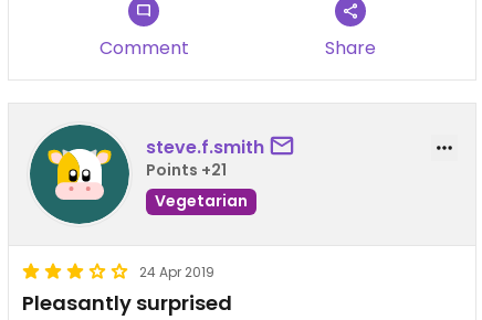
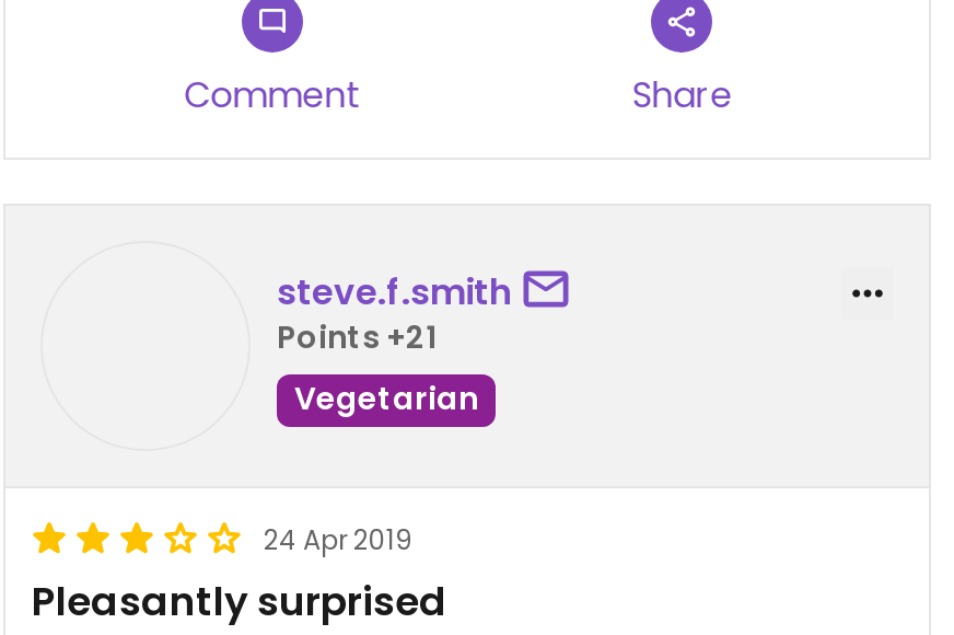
[29,124,130,225] [image] -> none

